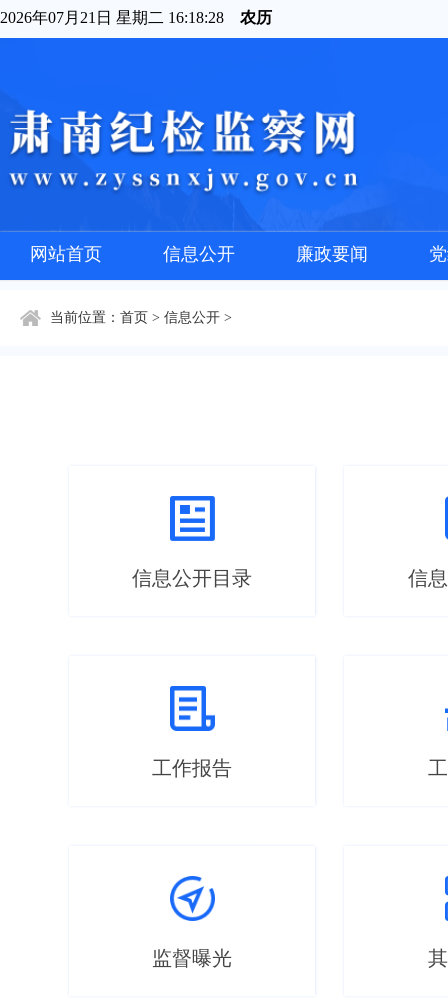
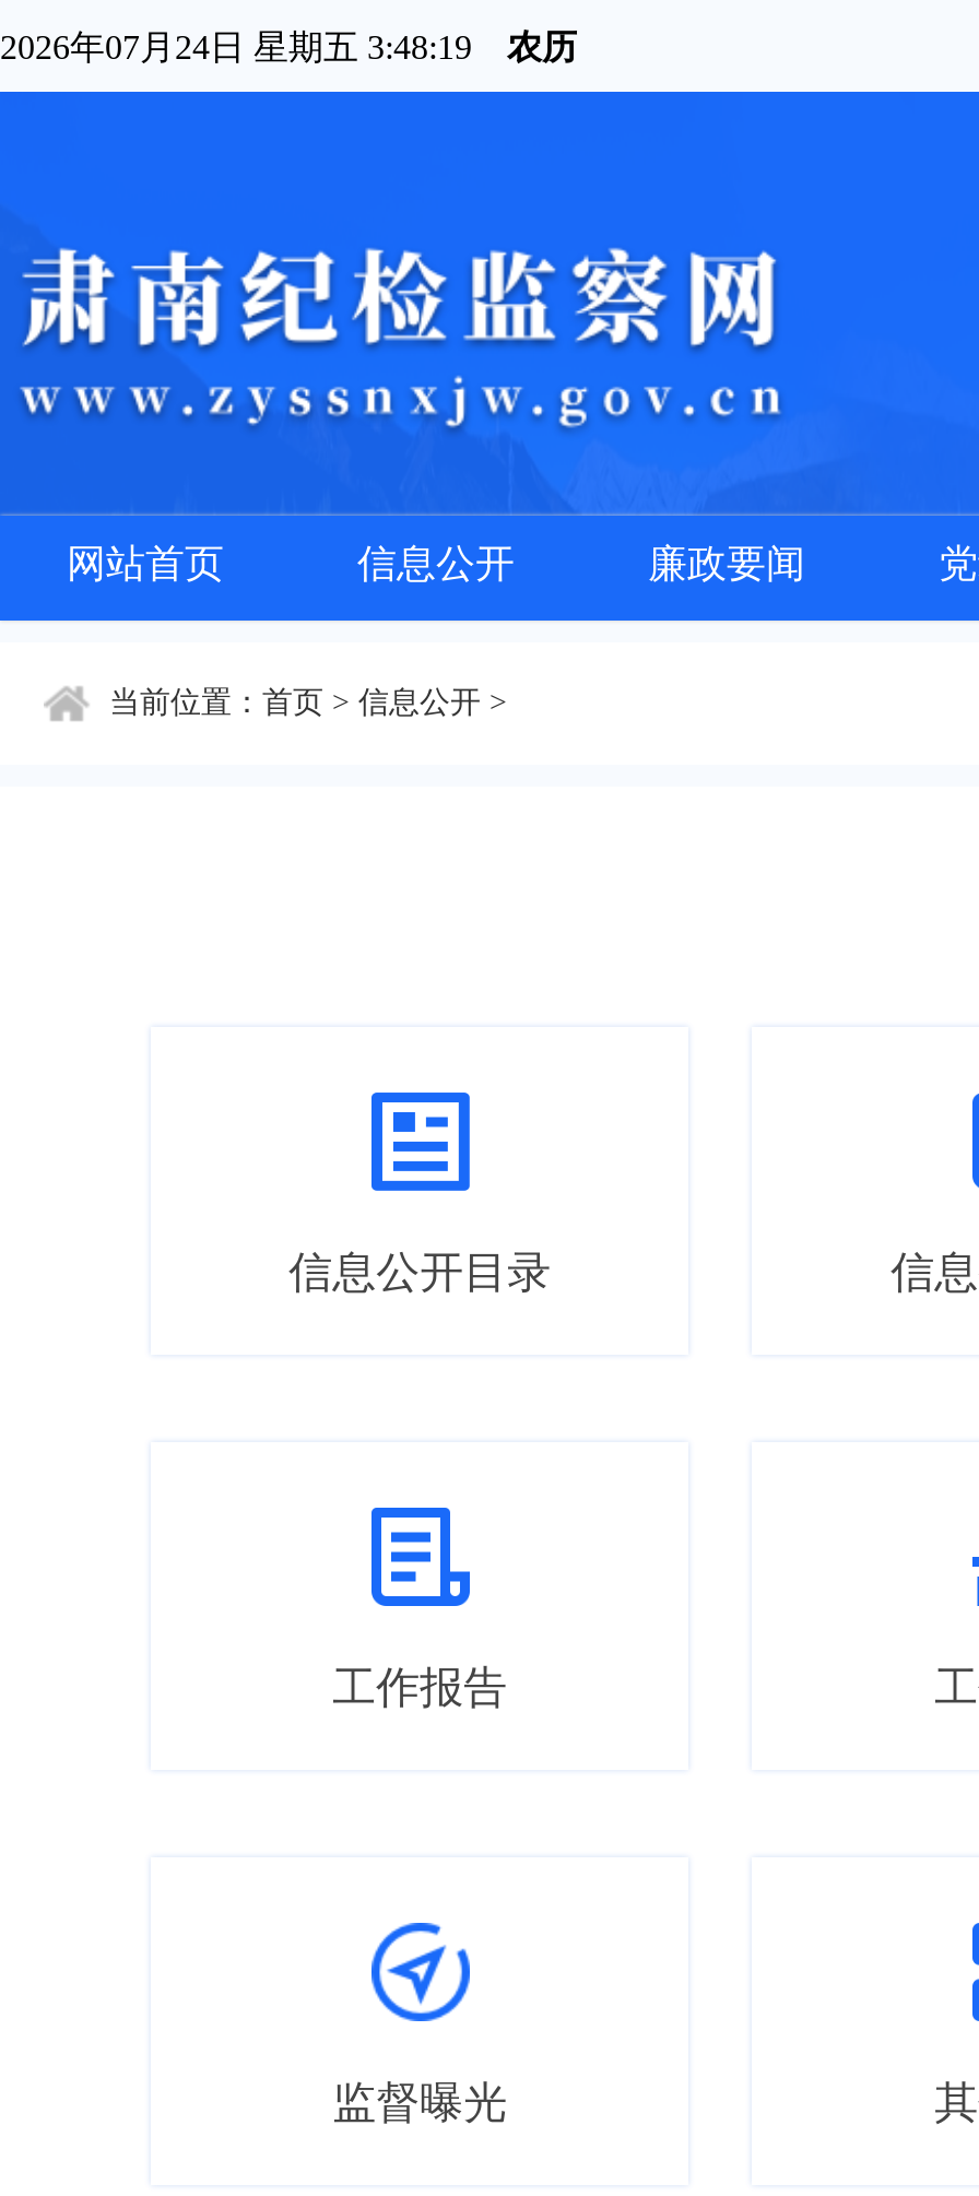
[0,9,280,26] 2026年07月21日 星期二 16:18:28农历 -> [0,28,594,66] 2026年07月24日 星期五 3:48:19农历

